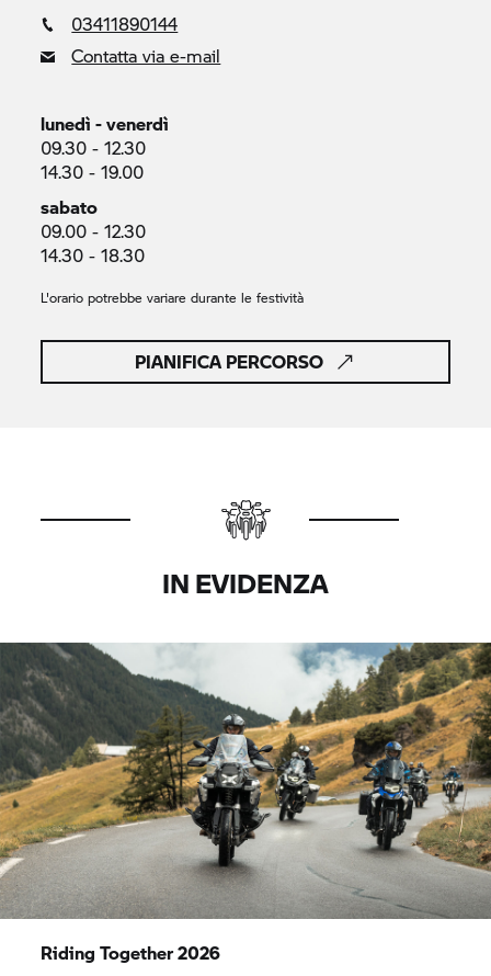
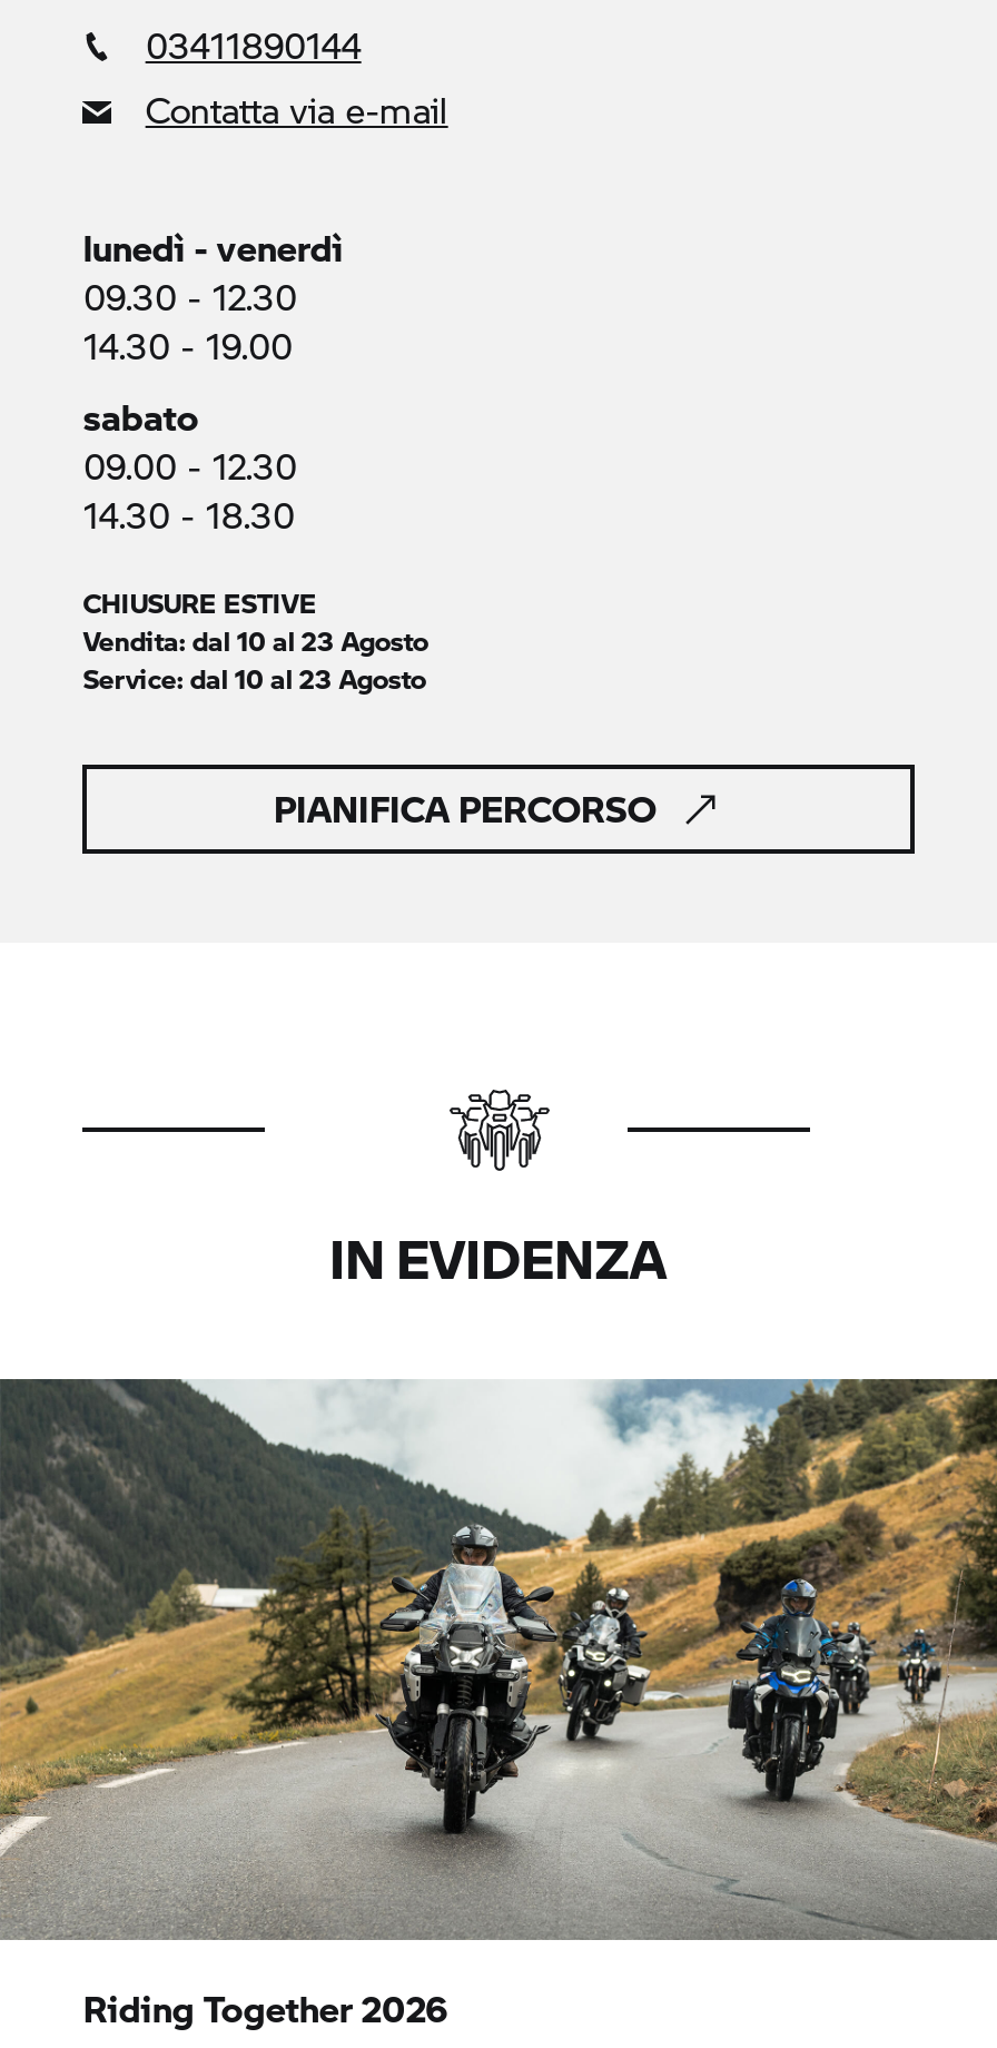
[41,288,304,307] L'orario potrebbe variare durante le festività -> [83,582,428,698] CHIUSURE ESTIVE | Vendita: dal 10 al 23 Agosto | Service: dal 10 al 23 Agosto

